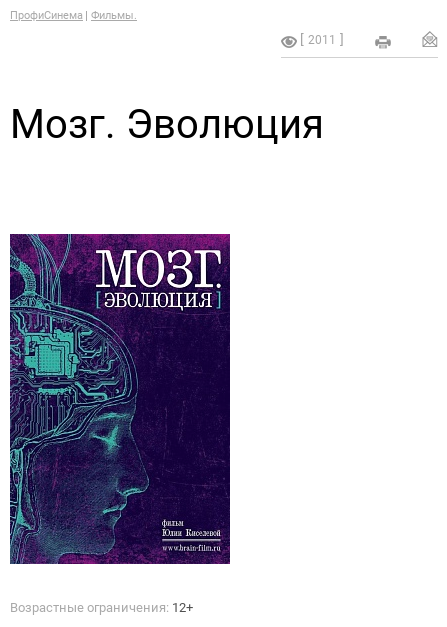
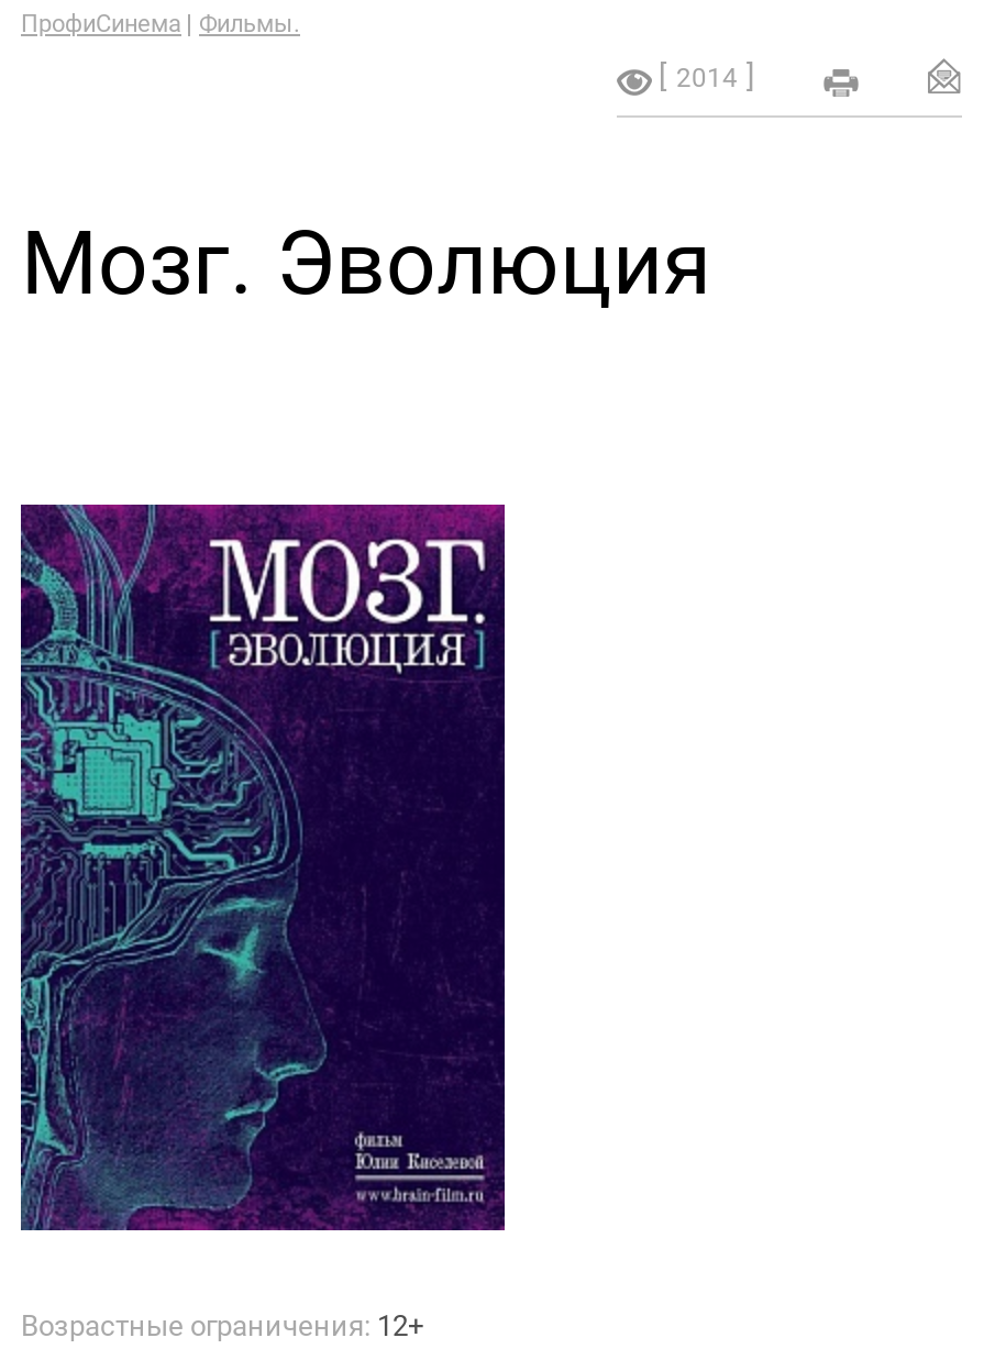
[308,33,336,47] 2011 -> [676,63,738,93] 2014

